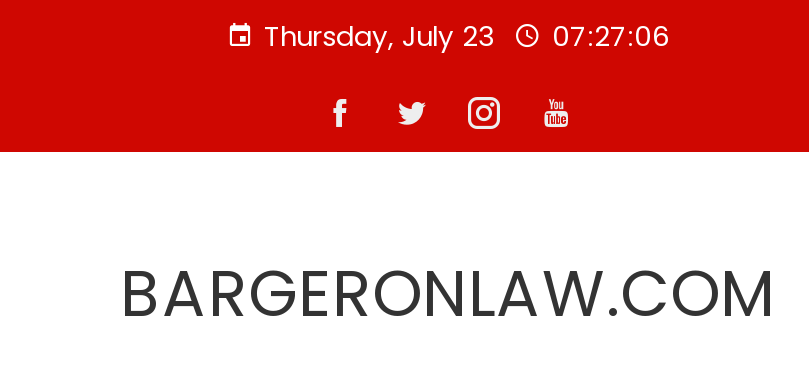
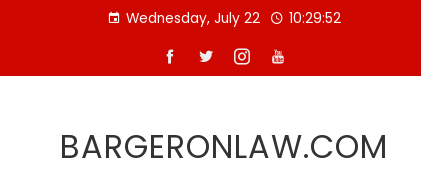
[264,18,494,56] Thursday, July 23 -> [126,9,260,28] Wednesday, July 22
[552,18,670,56] 07:27:08 -> [289,9,341,28] 10:29:52

